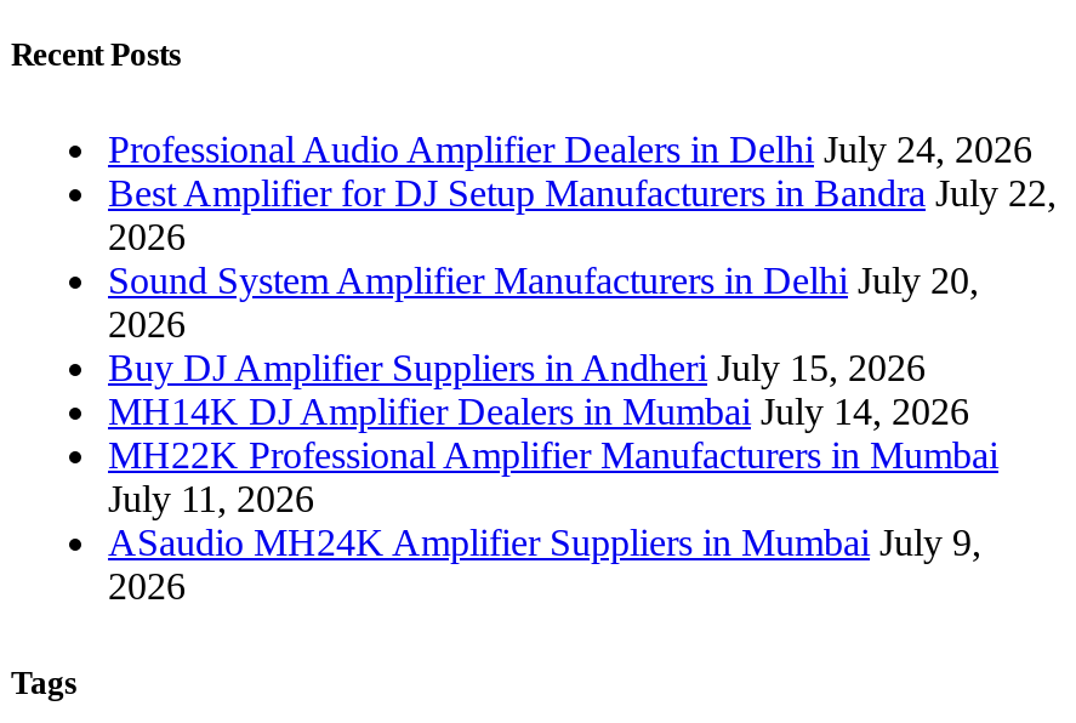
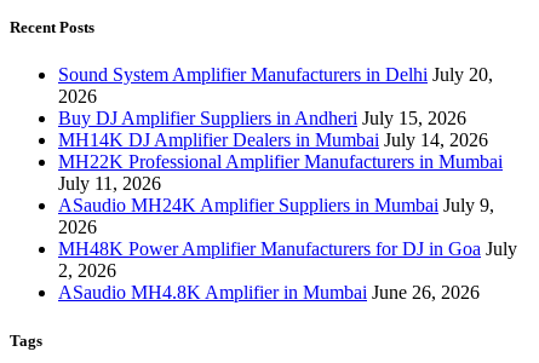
[108,129,1057,258] Professional Audio Amplifier Dealers in Delhi July 24, 2026 | Best Amplifier for DJ Setup Manufacturers in Bandra July 22, | 2026 -> none
moved [108,260,998,607] -> [58,64,503,238]: Sound System Amplifier Manufacturers in Delhi July 20, | 2026 | Buy DJ Amplifier Suppliers in Andheri July 15, 2026 | MH14K DJ Amplifier Dealers in Mumbai July 14, 2026 | MH22K Professional Amplifier Manufacturers in Mumbai | July 11, 2026 | ASaudio MH24K Amplifier Suppliers in Mumbai July 9, | 2026
none -> [58,239,517,303] MH48K Power Amplifier Manufacturers for DJ in Goa July | 2, 2026 | ASaudio MH4.8K Amplifier in Mumbai June 26, 2026

